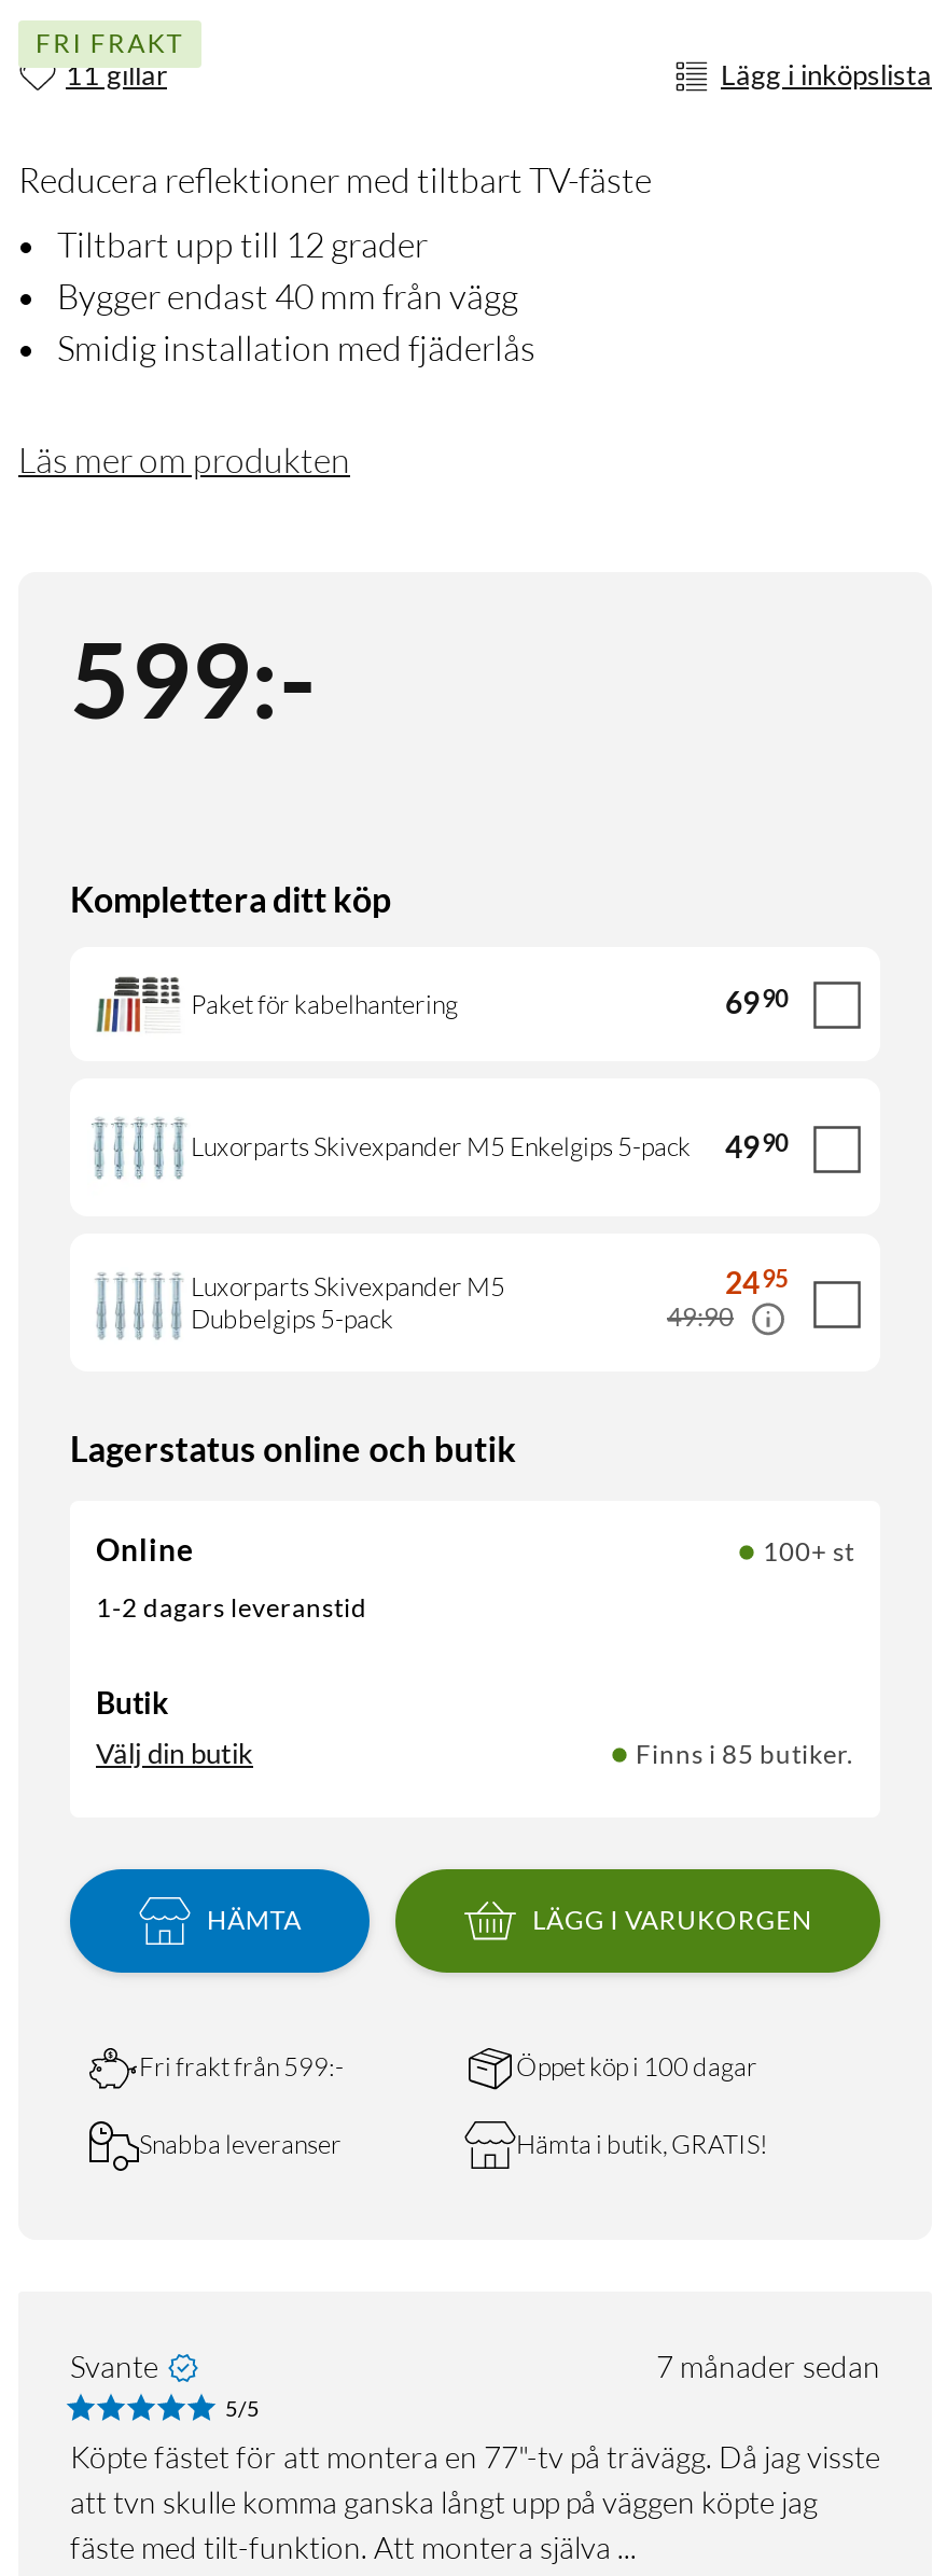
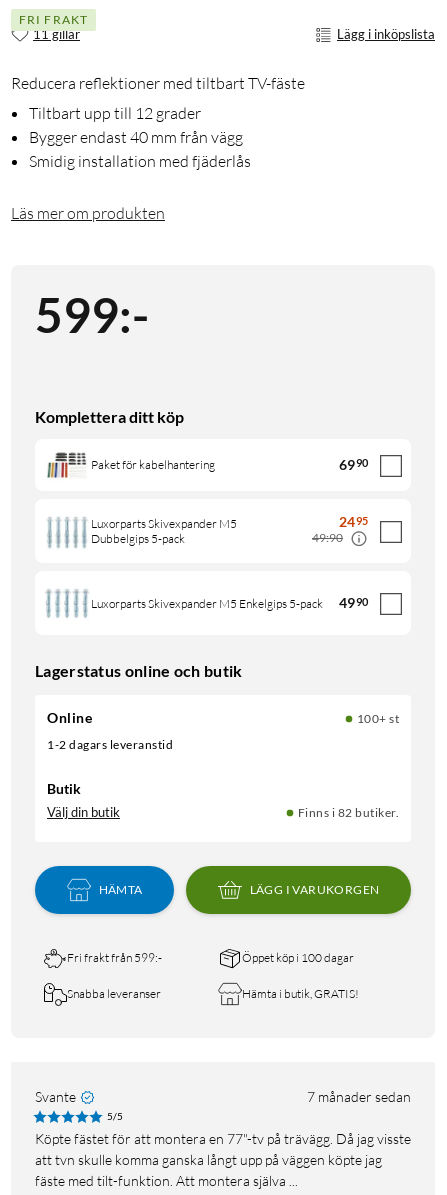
moved [191,1127,788,1164] -> [91,594,368,611]: Luxorparts Skivexpander M5 Enkelgips 5-pack | 49 90
moved [191,1263,788,1334] -> [91,513,368,546]: Luxorparts Skivexpander M5 | Dubbelgips 5-pack | 24 95 | 49:90
[636,1737,854,1769] Finns i 85 butiker. -> [297,805,399,820] Finns i 82 butiker.

